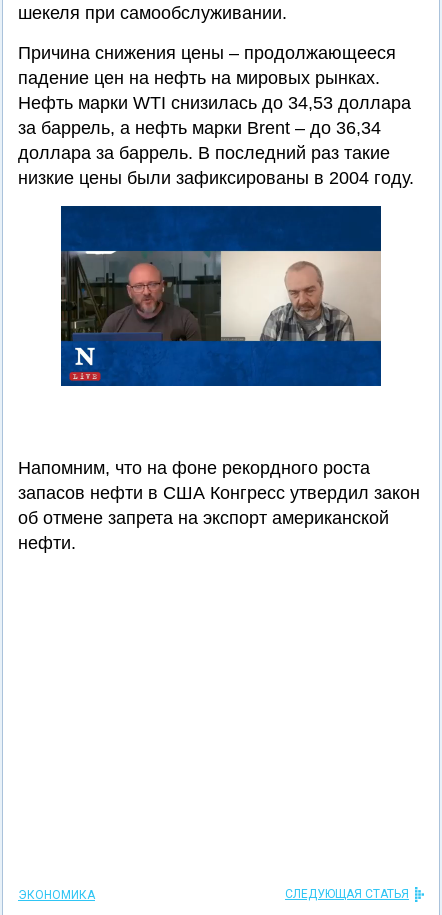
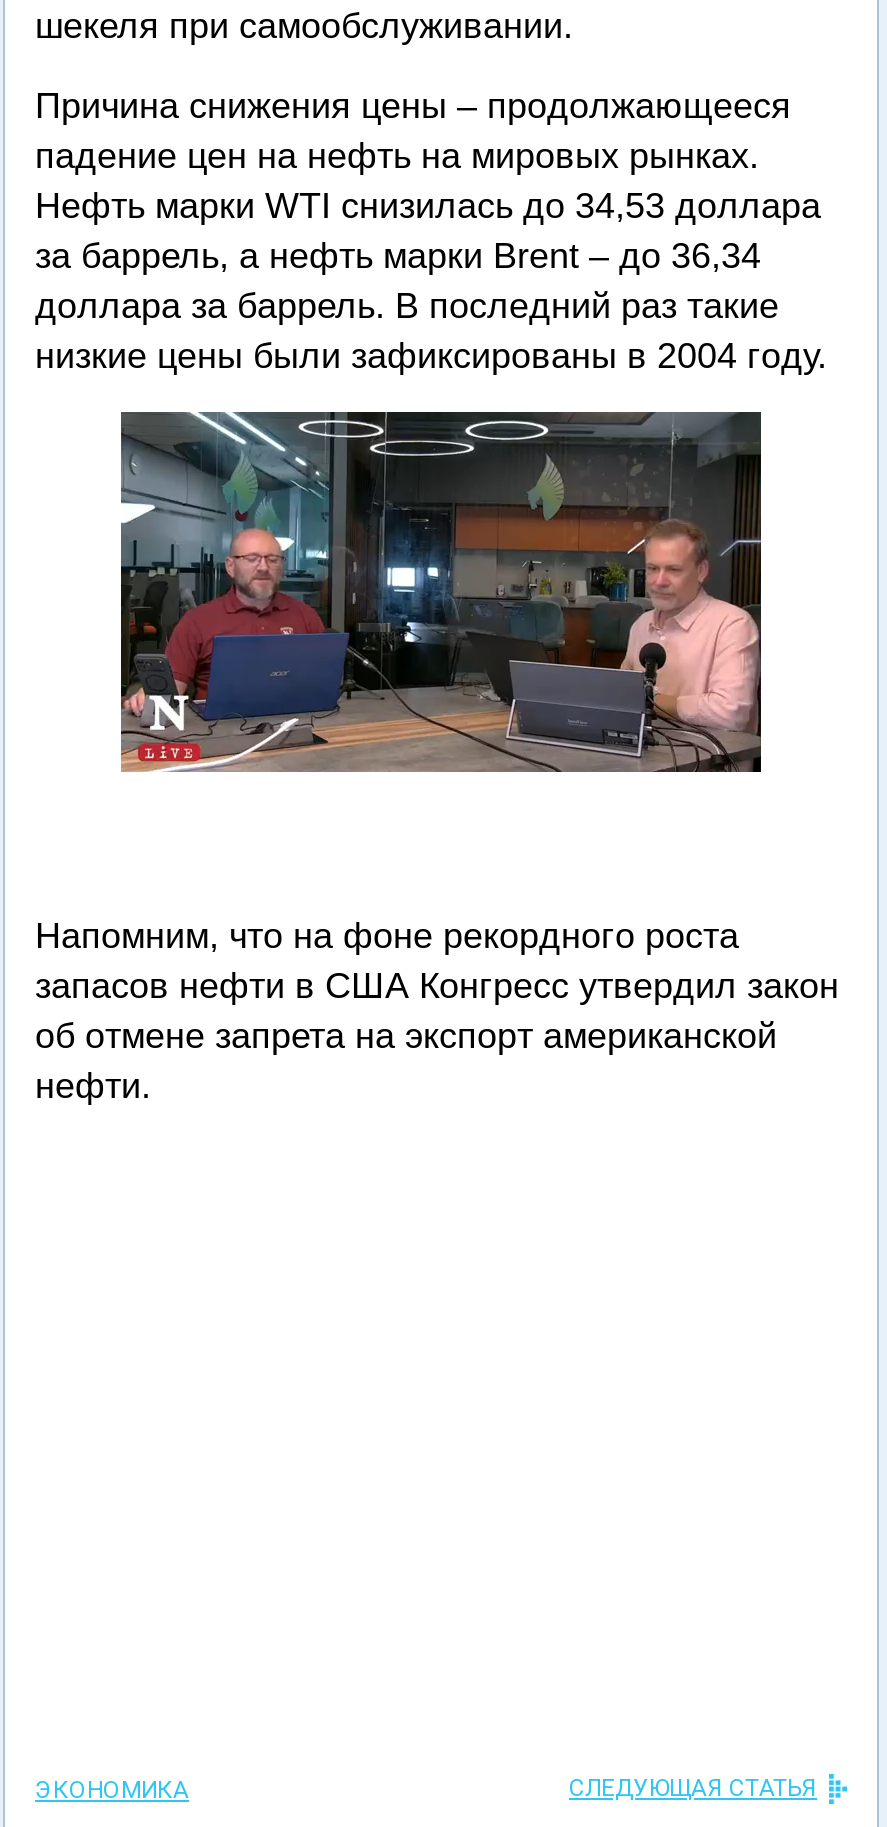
[60,205,382,387] [image] -> [119,410,763,774] [image]

